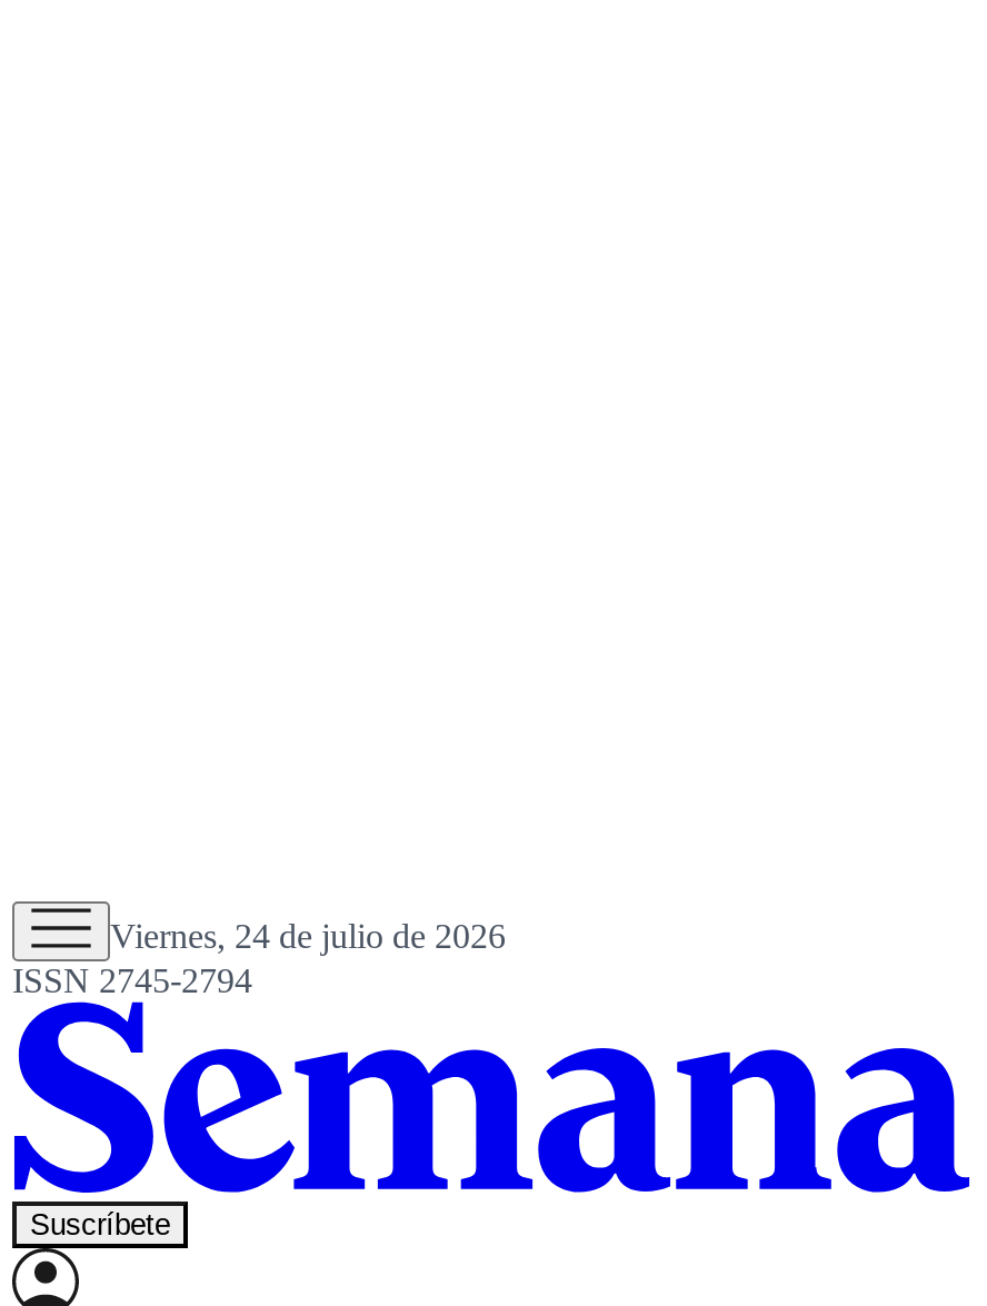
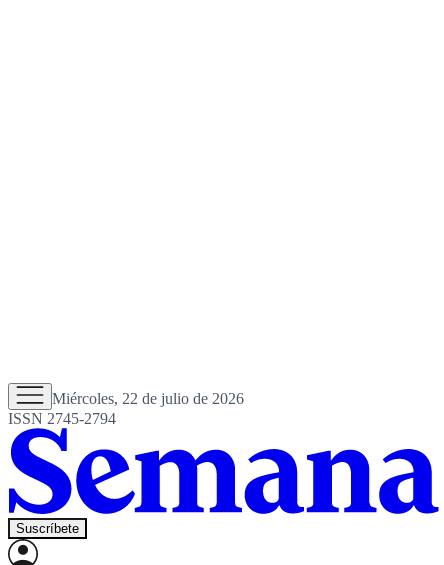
[110,917,506,955] Viernes, 24 de julio de 2026 -> [52,390,244,407] Miércoles, 22 de julio de 2026

